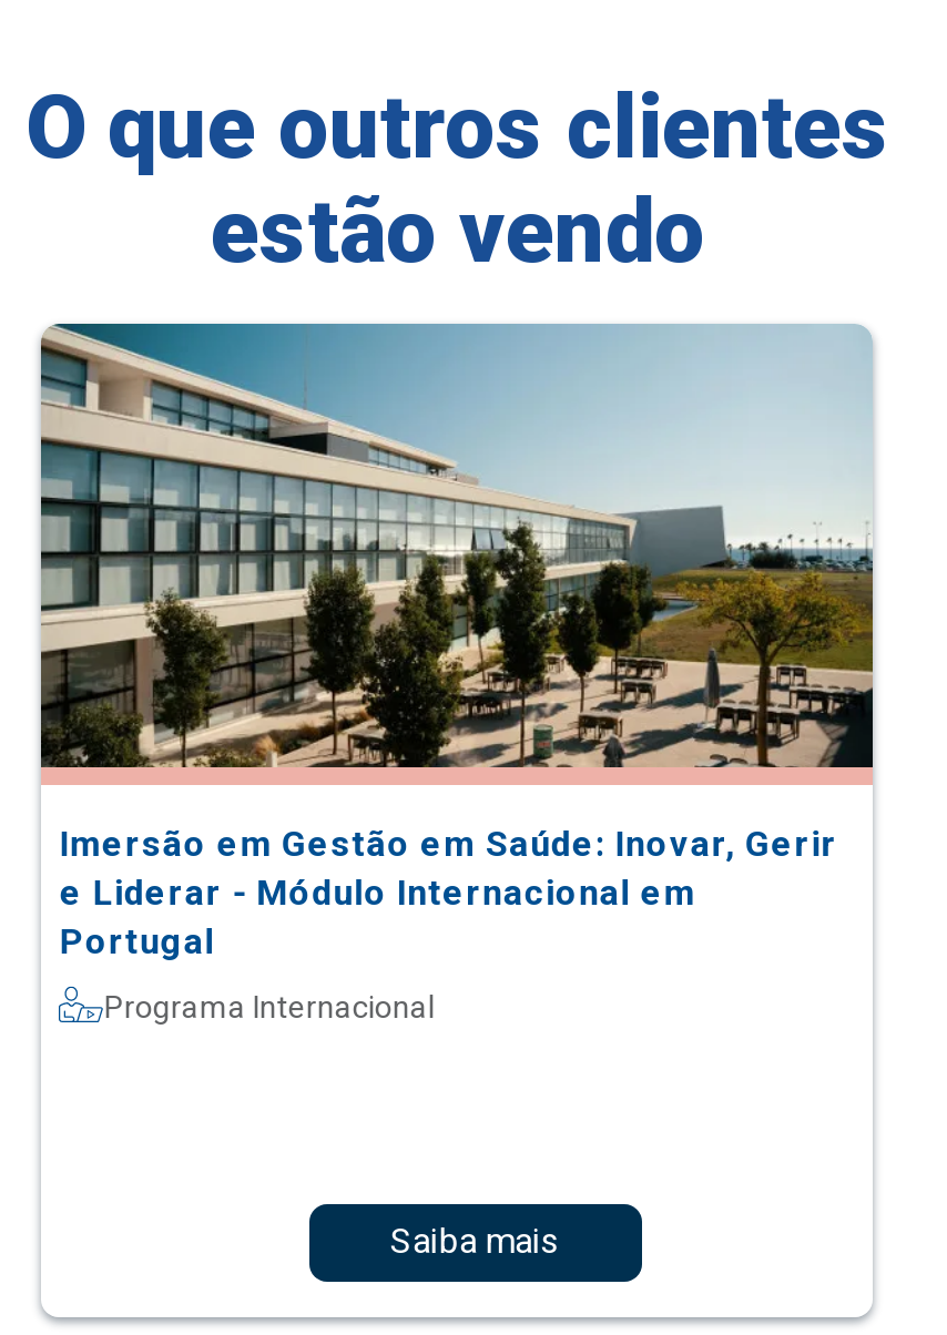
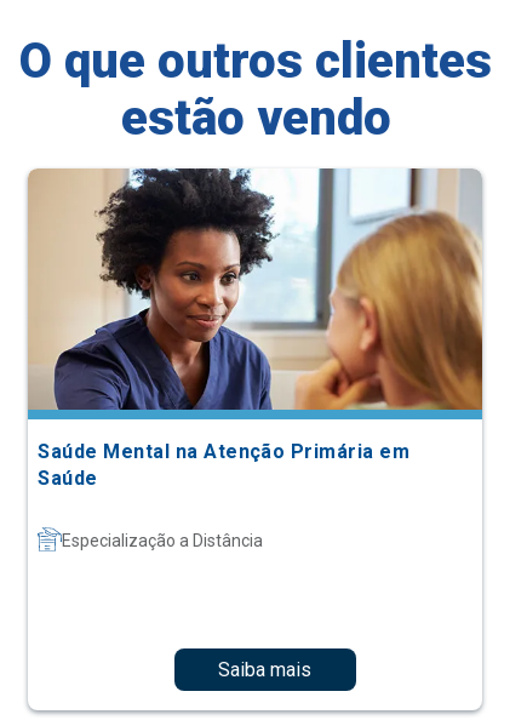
[39,322,875,961] [image] | Imersão em Gestão em Saúde: Inovar, Gerir | e Liderar - Módulo Internacional em | Portugal -> [27,167,483,490] [image] | Saúde Mental na Atenção Primária em | Saúde
[104,988,434,1023] Programa Internacional -> [62,531,263,551] Especialização a Distância

